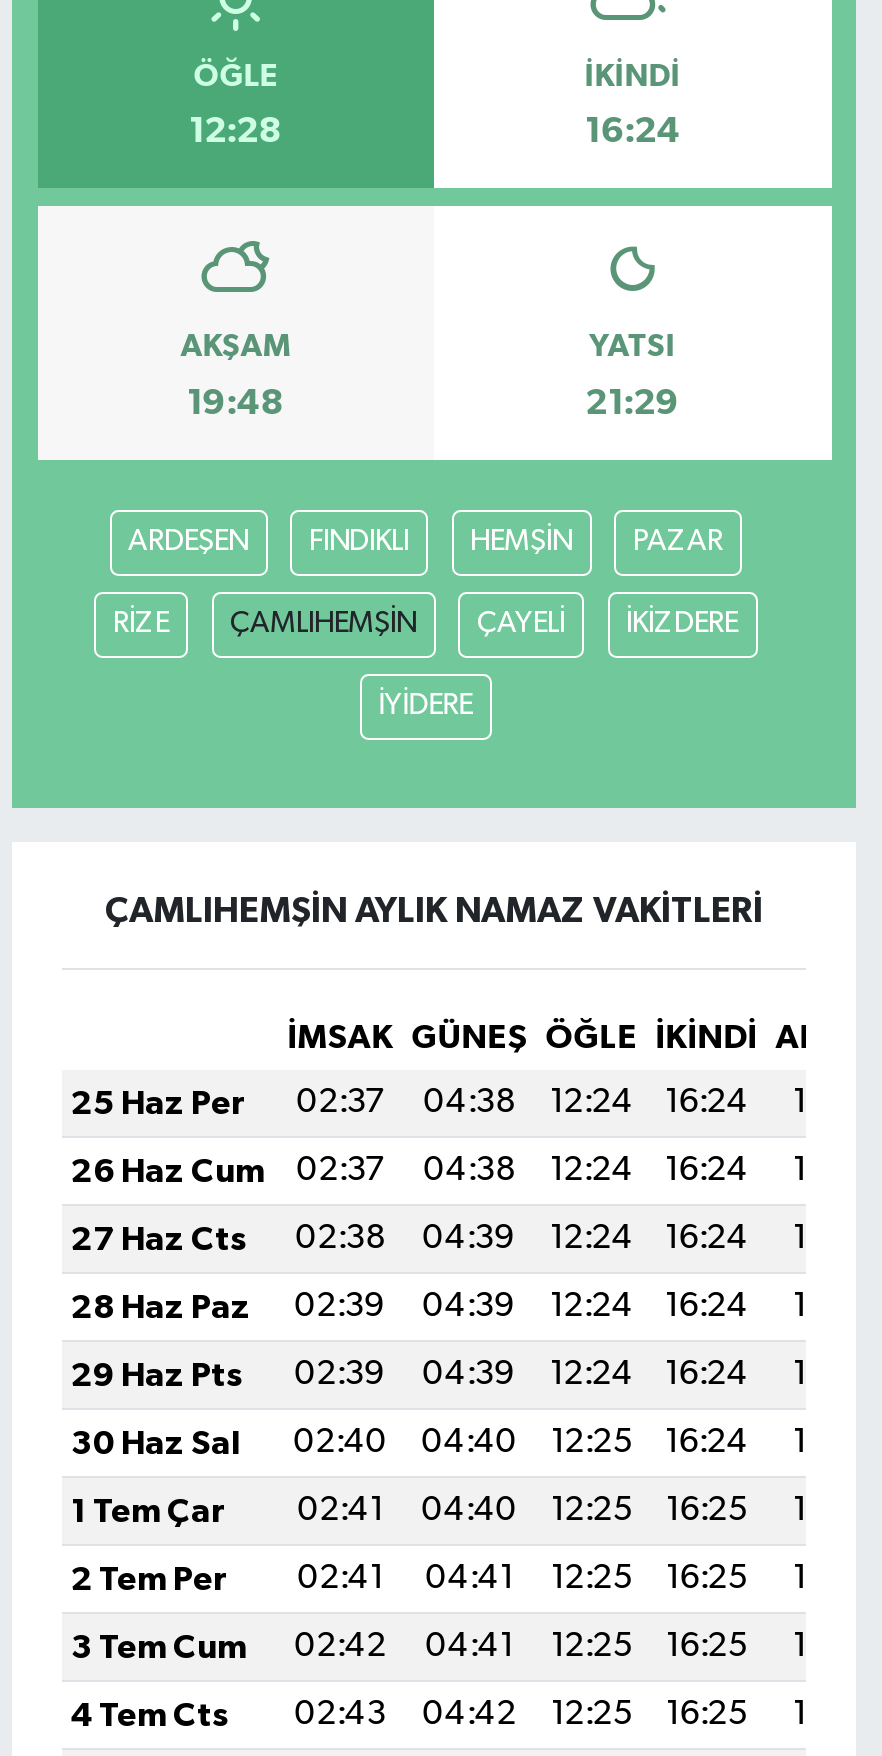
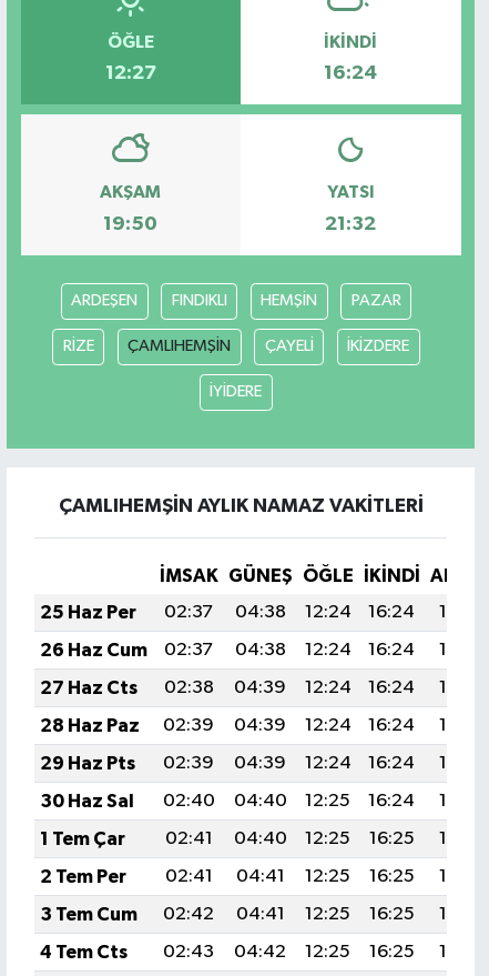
[188,114,282,150] 12:28 -> [105,63,156,83] 12:27
[186,385,284,421] 19:48 -> [103,214,158,234] 19:50
[586,385,680,421] 21:29 -> [325,214,376,234] 21:32

